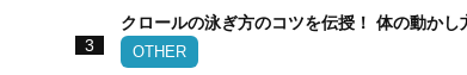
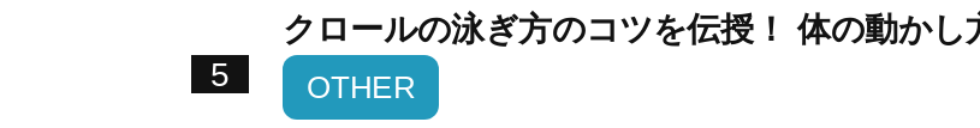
[85,36,94,55] 3 -> [210,55,230,93] 5

